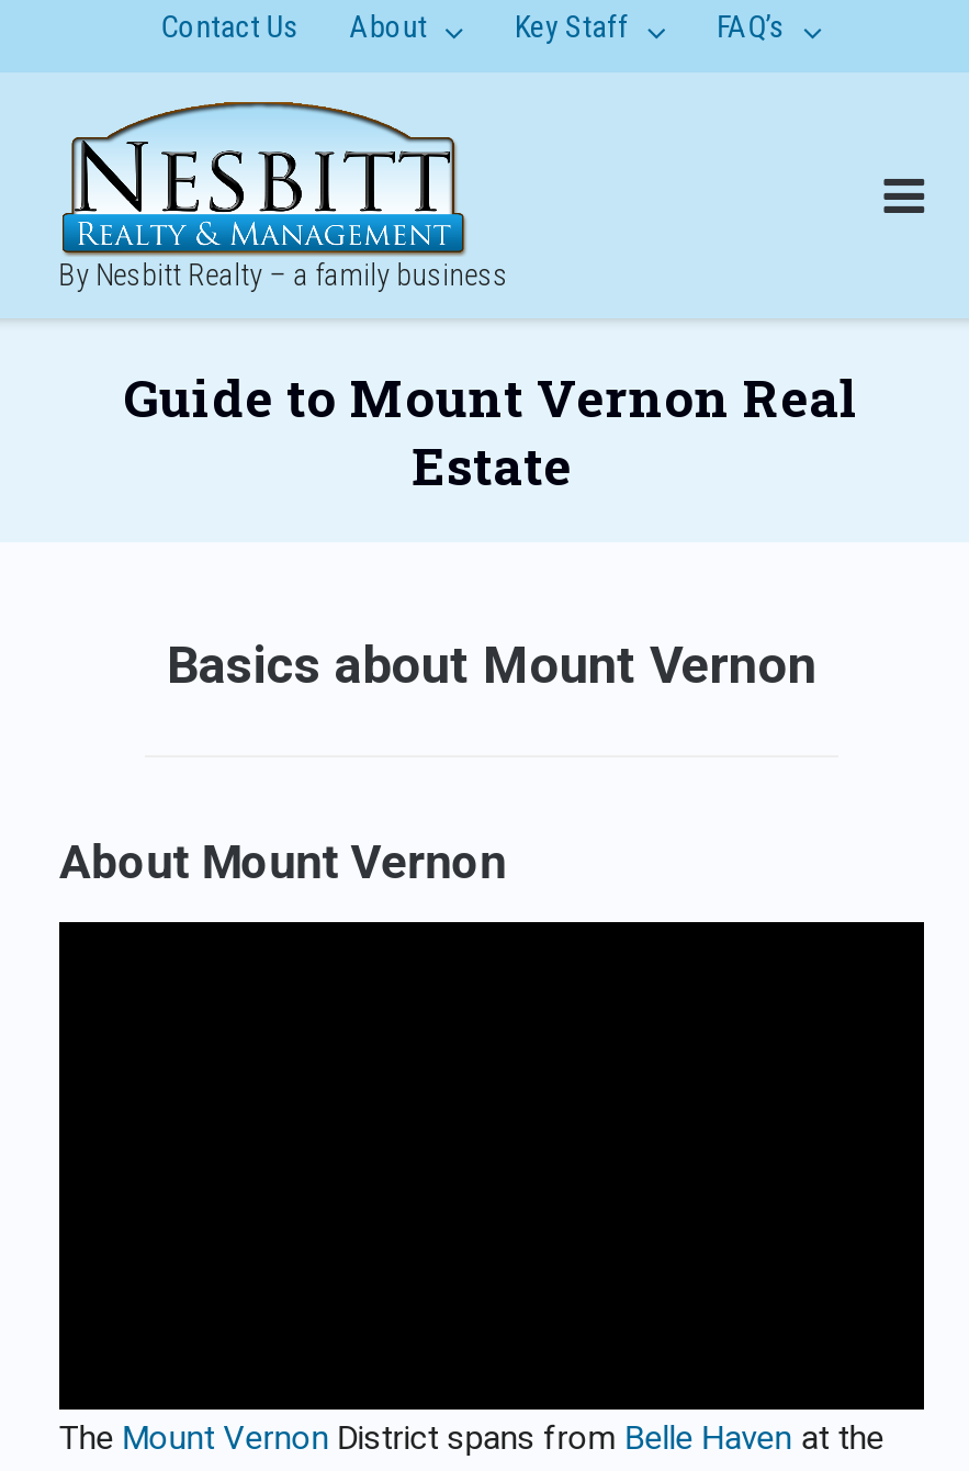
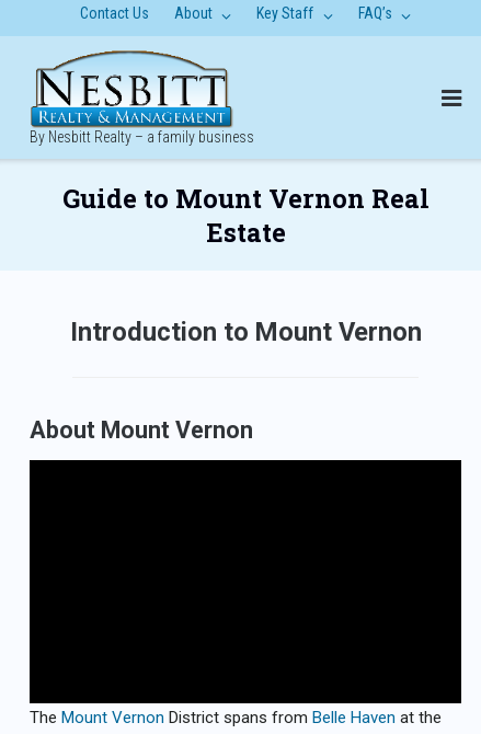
[167,635,816,697] Basics about Mount Vernon -> [70,317,421,348] Introduction to Mount Vernon

